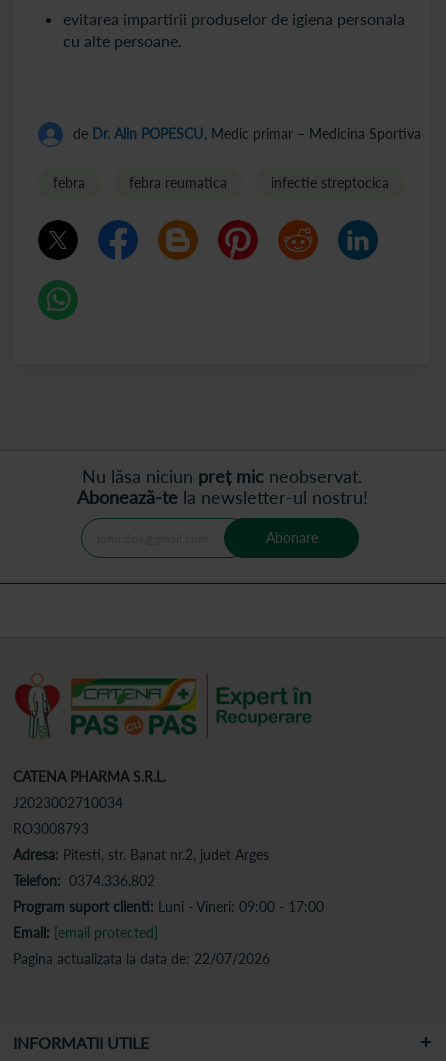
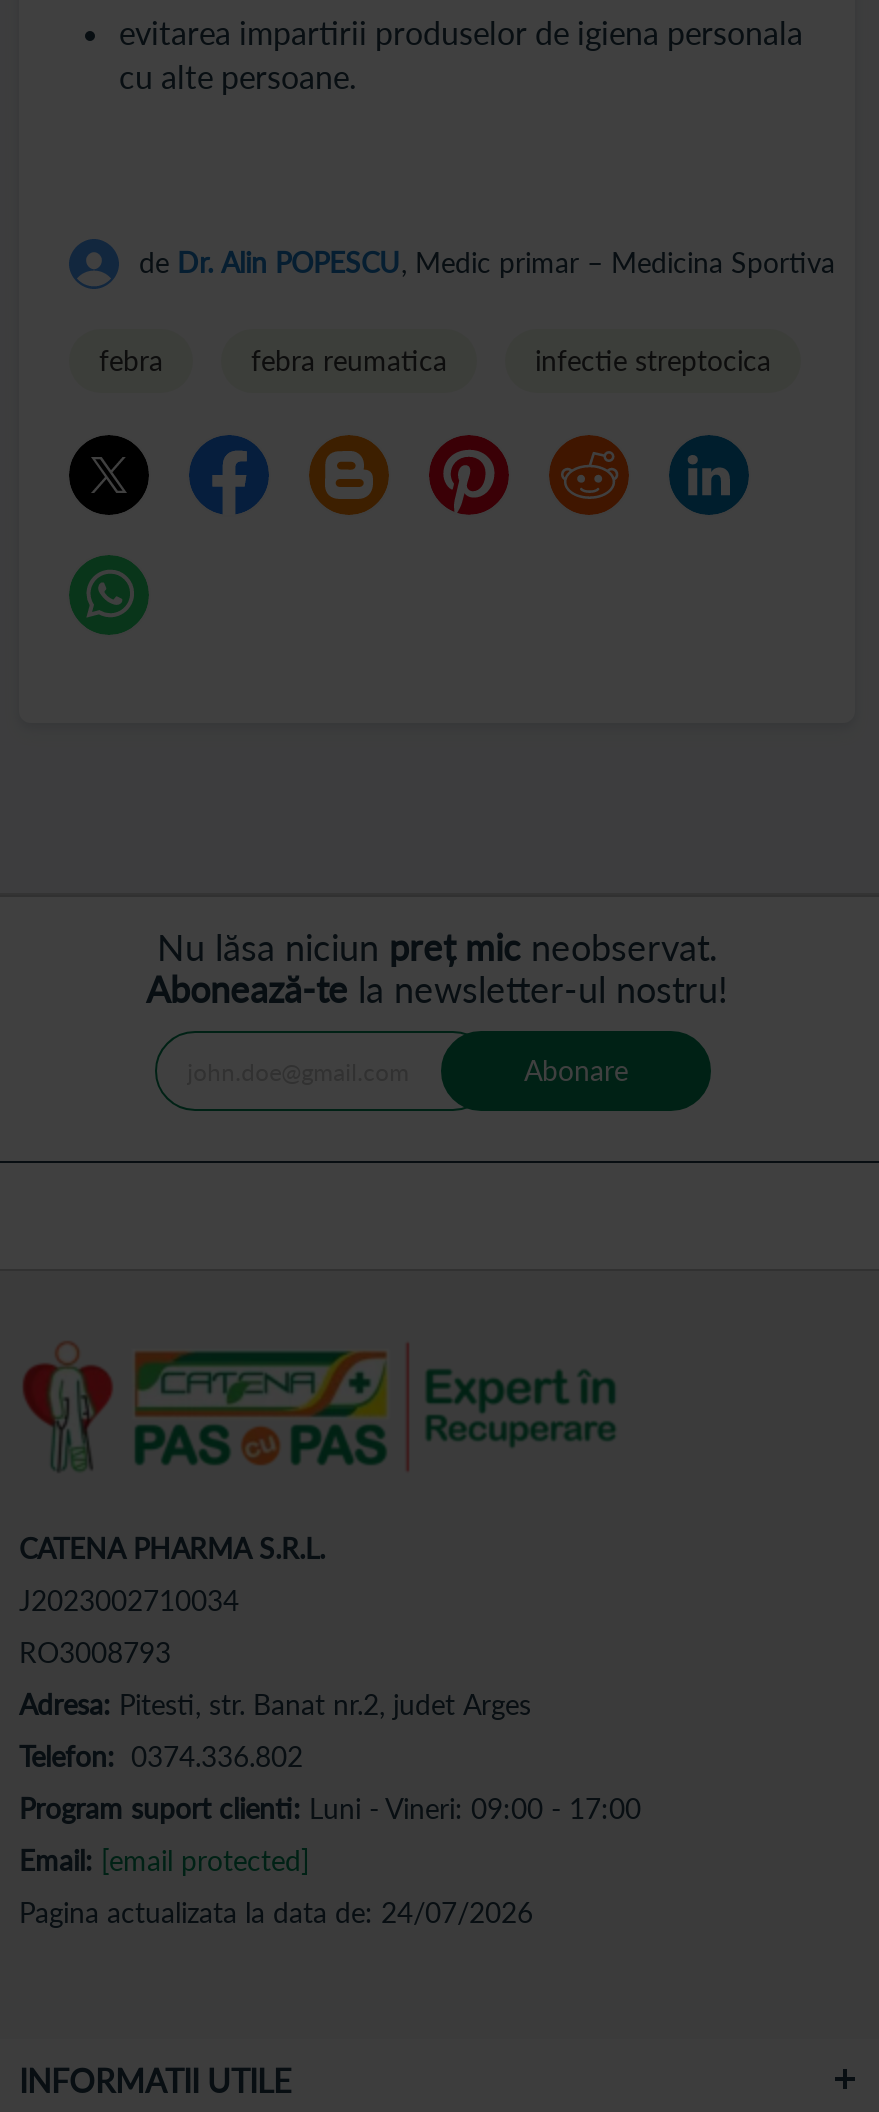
[13,950,270,967] Pagina actualizata la data de: 22/07/2026 -> [19,1895,533,1929] Pagina actualizata la data de: 24/07/2026

